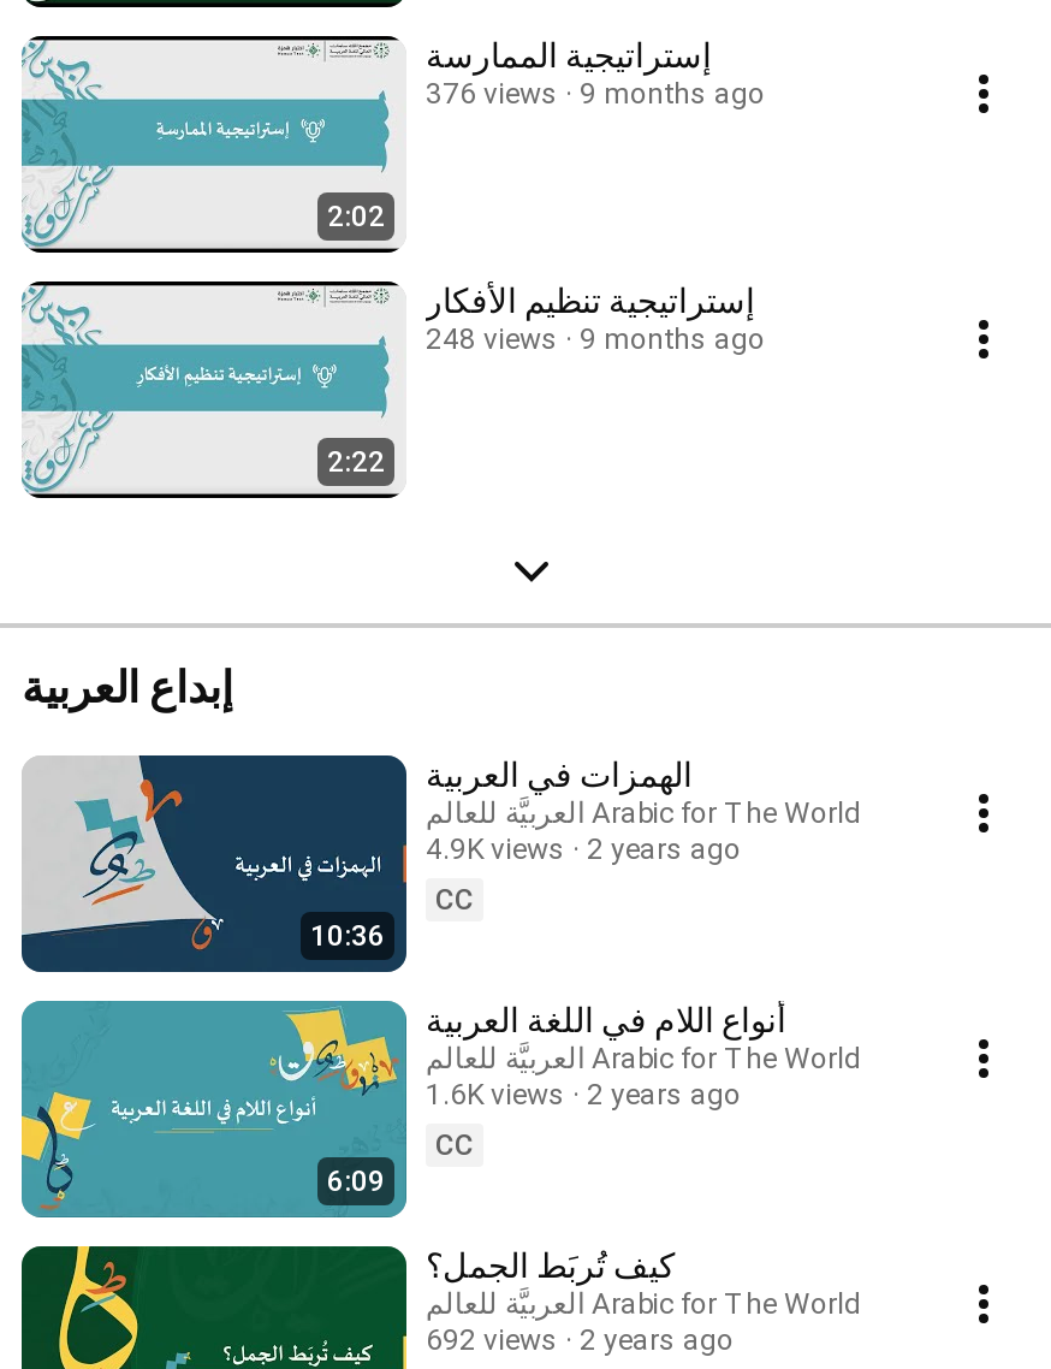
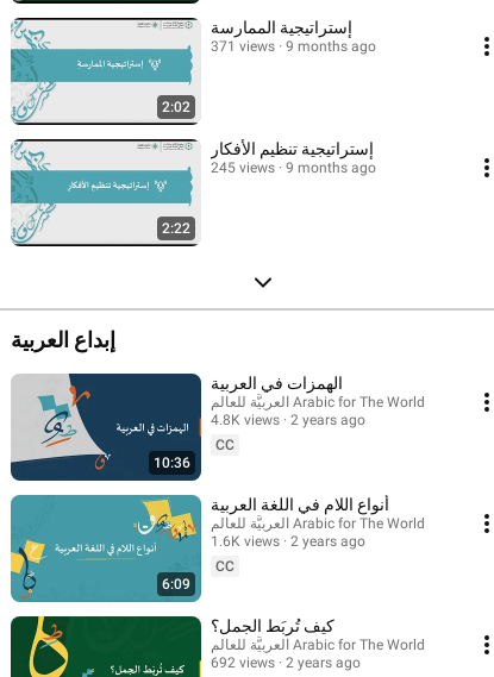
[426,76,765,109] 376 views 9 months ago -> [211,37,376,54] 371 views 9 months ago
[426,321,765,355] 248 views 9 months ago -> [211,159,376,175] 245 views 9 months ago
[426,831,741,865] 4.9K views 2 years ago -> [211,411,365,428] 4.8K views 2 years ago

